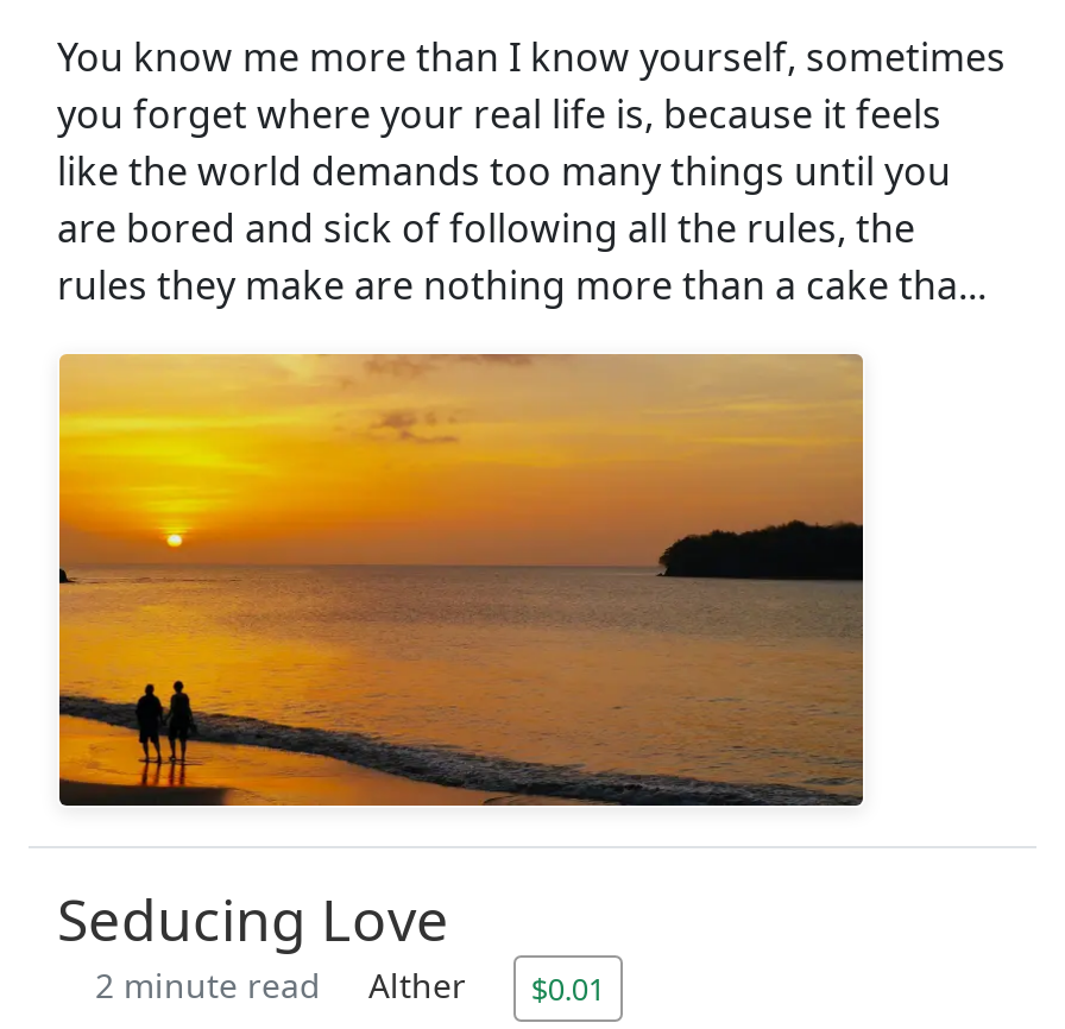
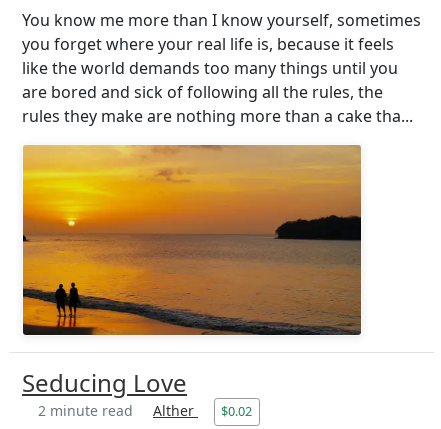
[95,962,605,1010] 2 minute read Alther $0.01 -> [38,401,252,420] 2 minute read Alther $0.02

